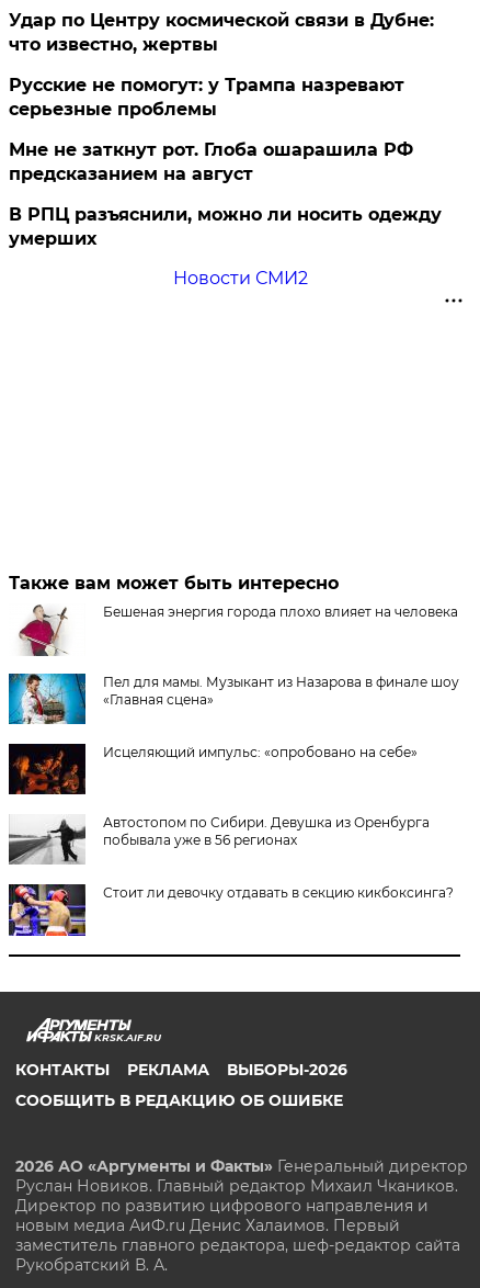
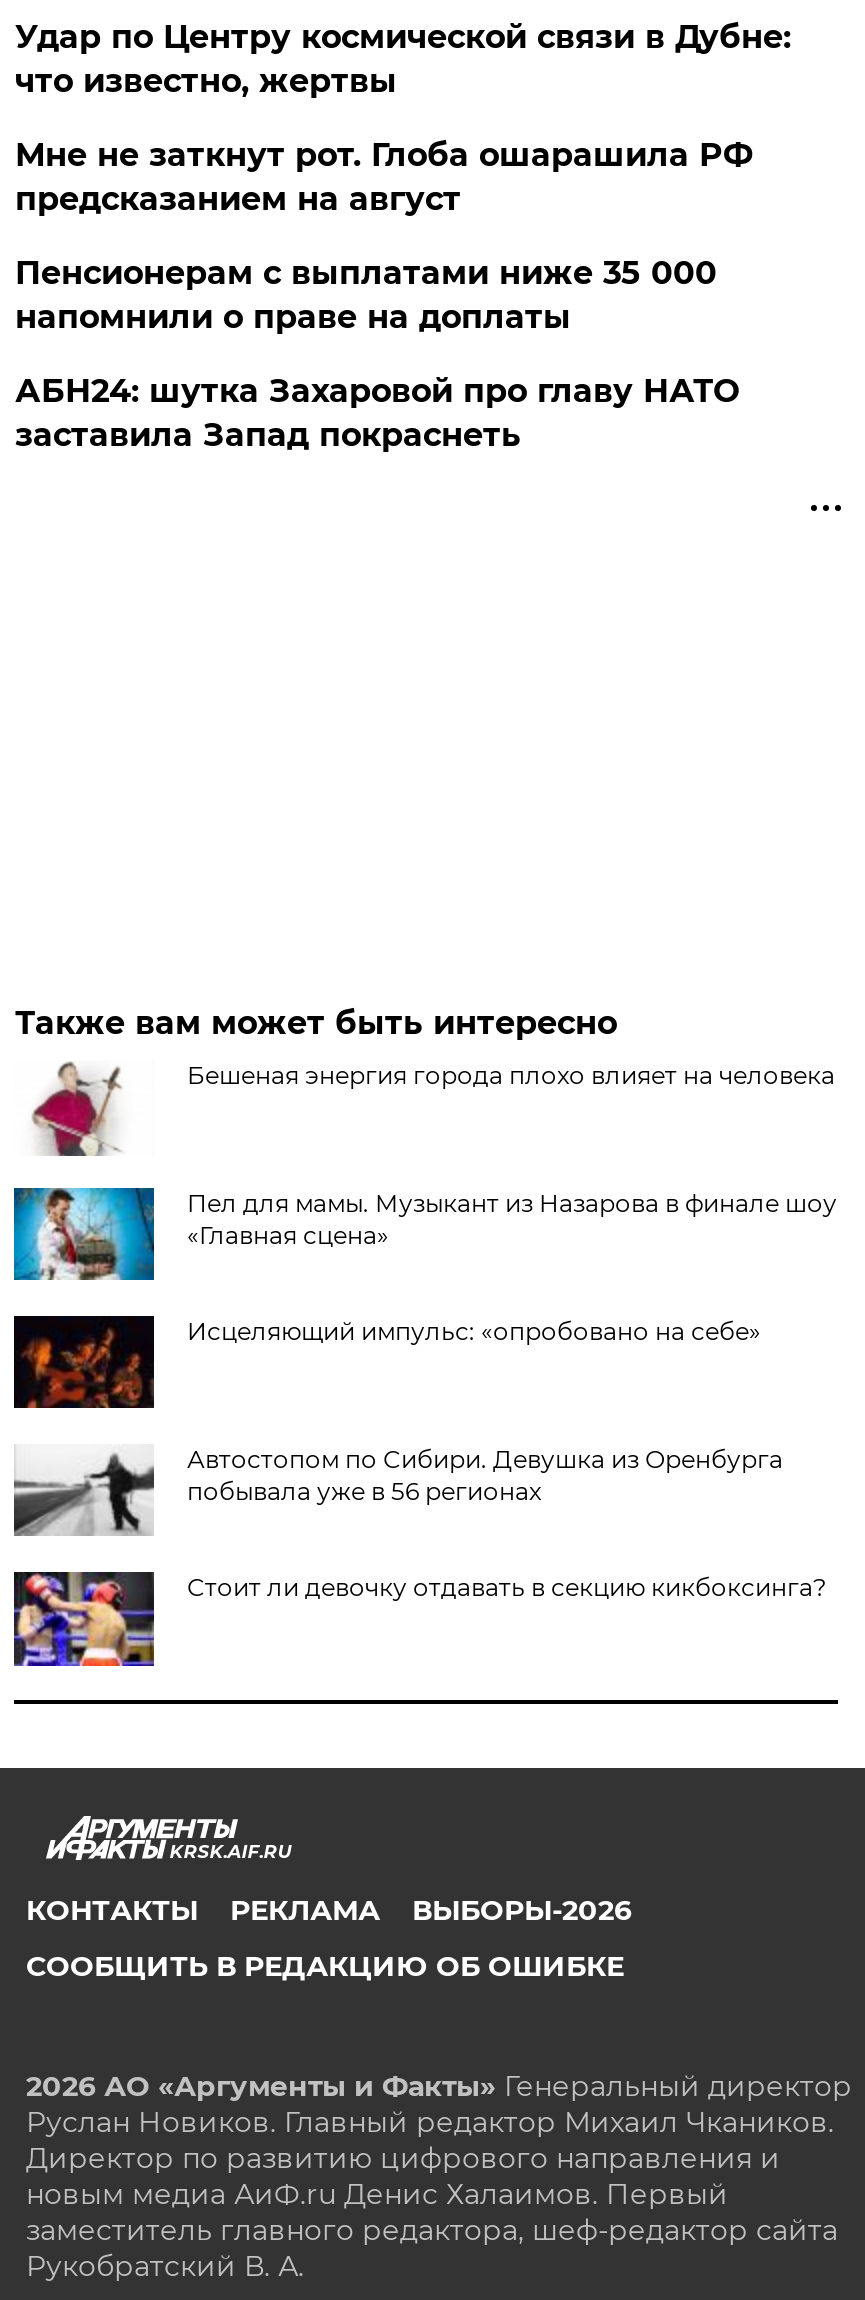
[9,75,405,120] Русские не помогут: у Трампа назревают | серьезные проблемы -> none
moved [9,139,414,184] -> [15,136,753,218]: Мне не заткнут рот. Глоба ошарашила РФ | предсказанием на август
[9,204,442,249] В РПЦ разъяснили, можно ли носить одежду | умерших -> [15,254,717,336] Пенсионерам с выплатами ниже 35 000 | напомнили о праве на доплаты
[173,268,308,289] Новости СМИ2 -> [15,372,739,454] АБН24: шутка Захаровой про главу НАТО | заставила Запад покраснеть

